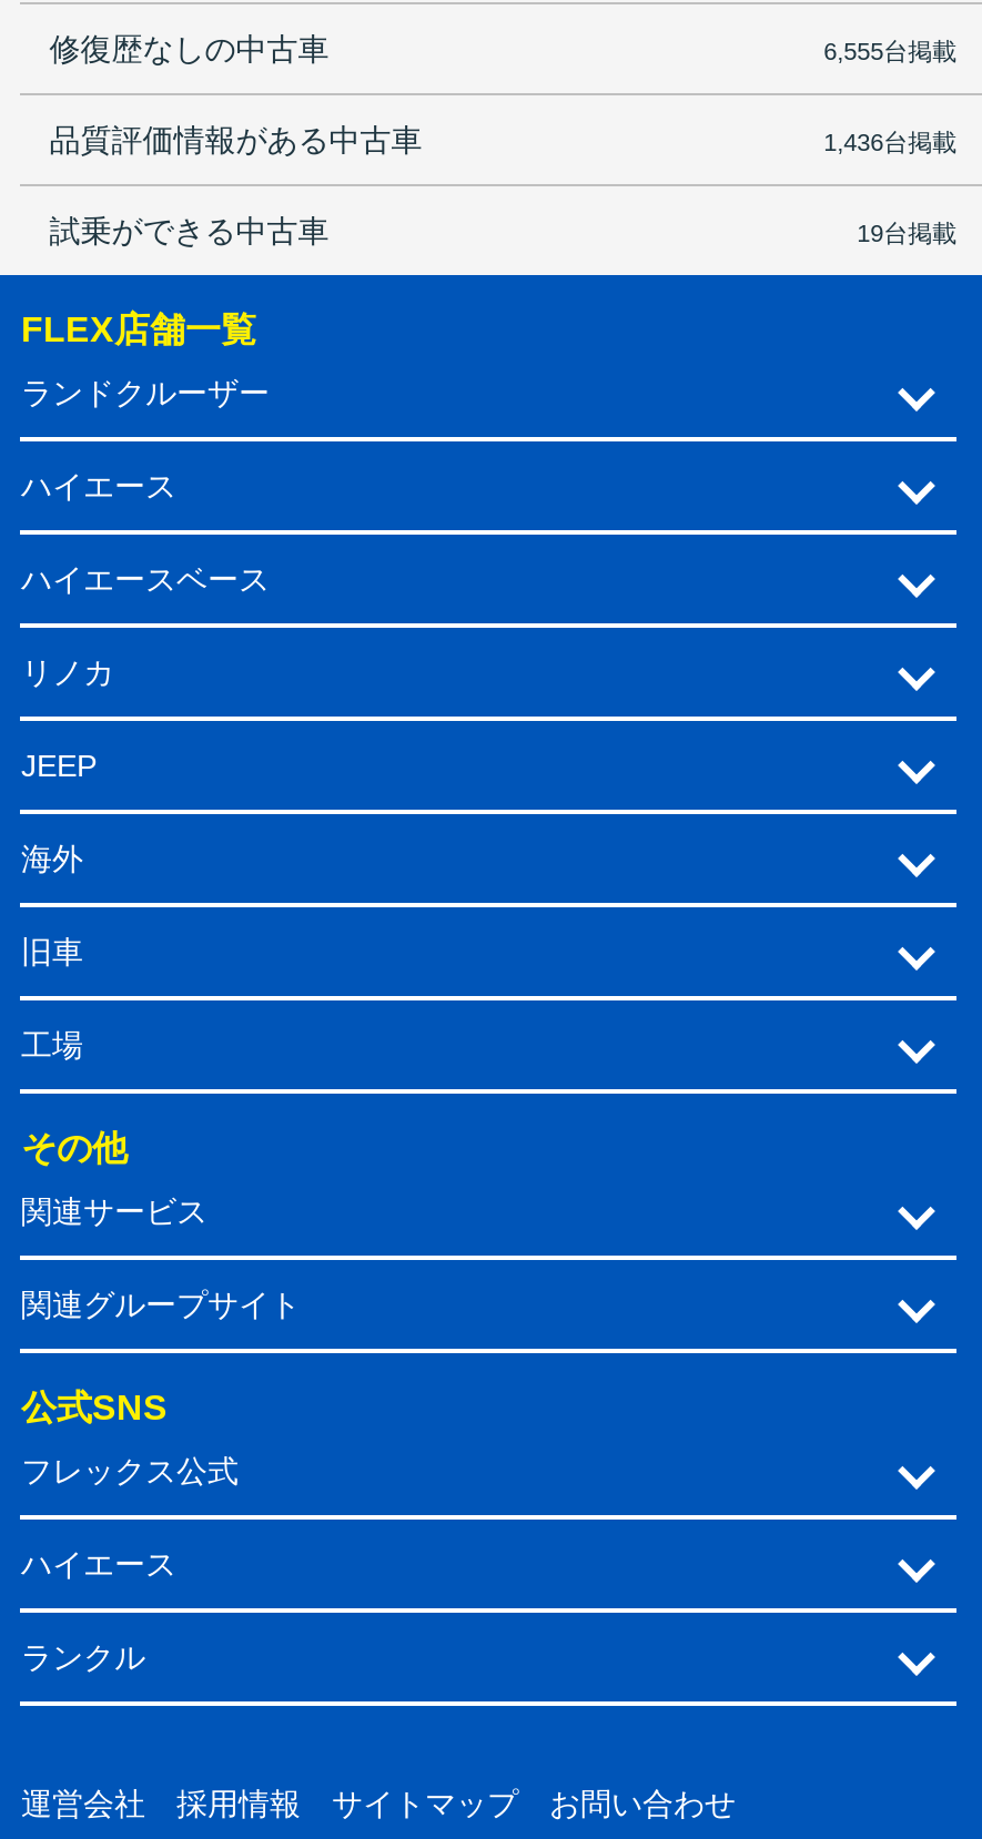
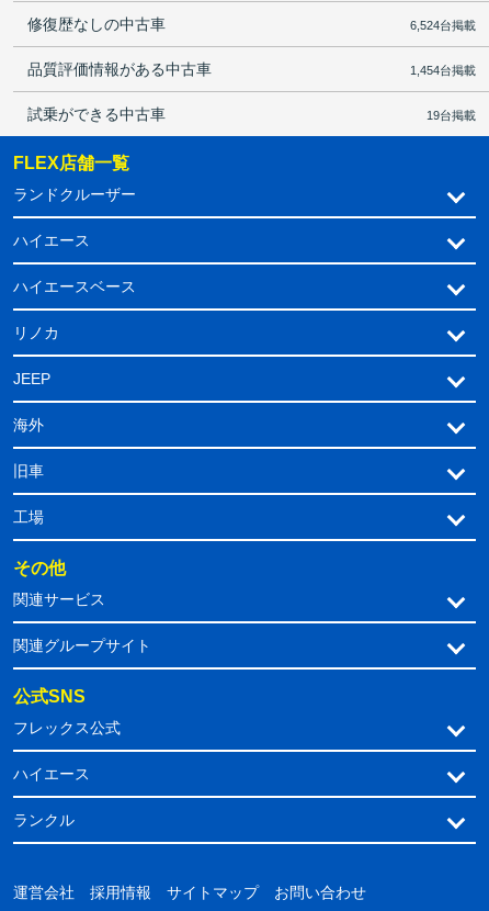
[824,38,957,64] 6,555台掲載 -> [410,19,476,32] 6,524台掲載
[824,129,957,155] 1,436台掲載 -> [410,64,476,77] 1,454台掲載

